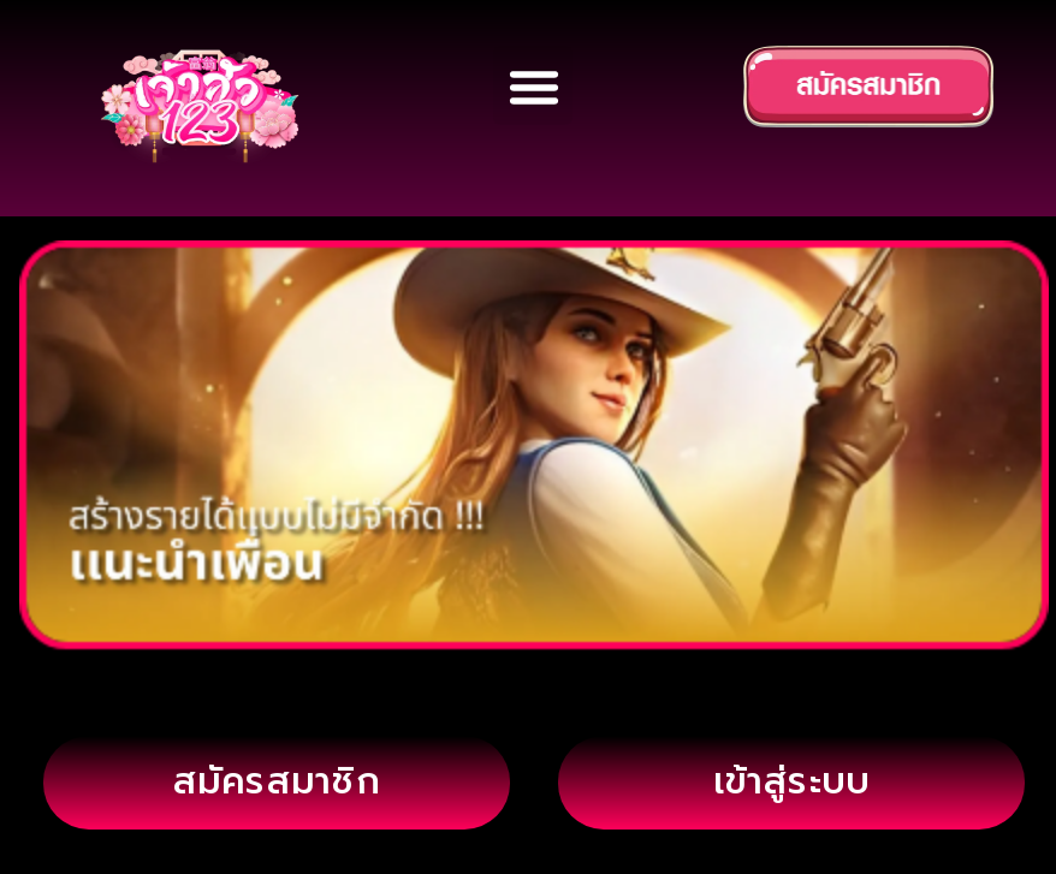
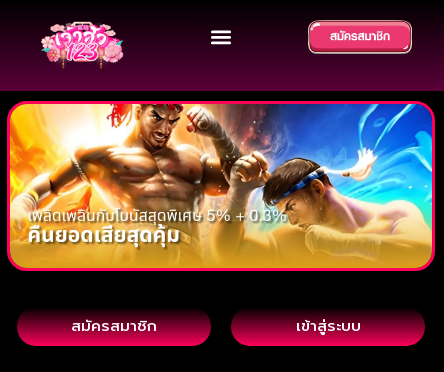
[24,245,1044,613] [image] -> [9,103,433,257] [image]

